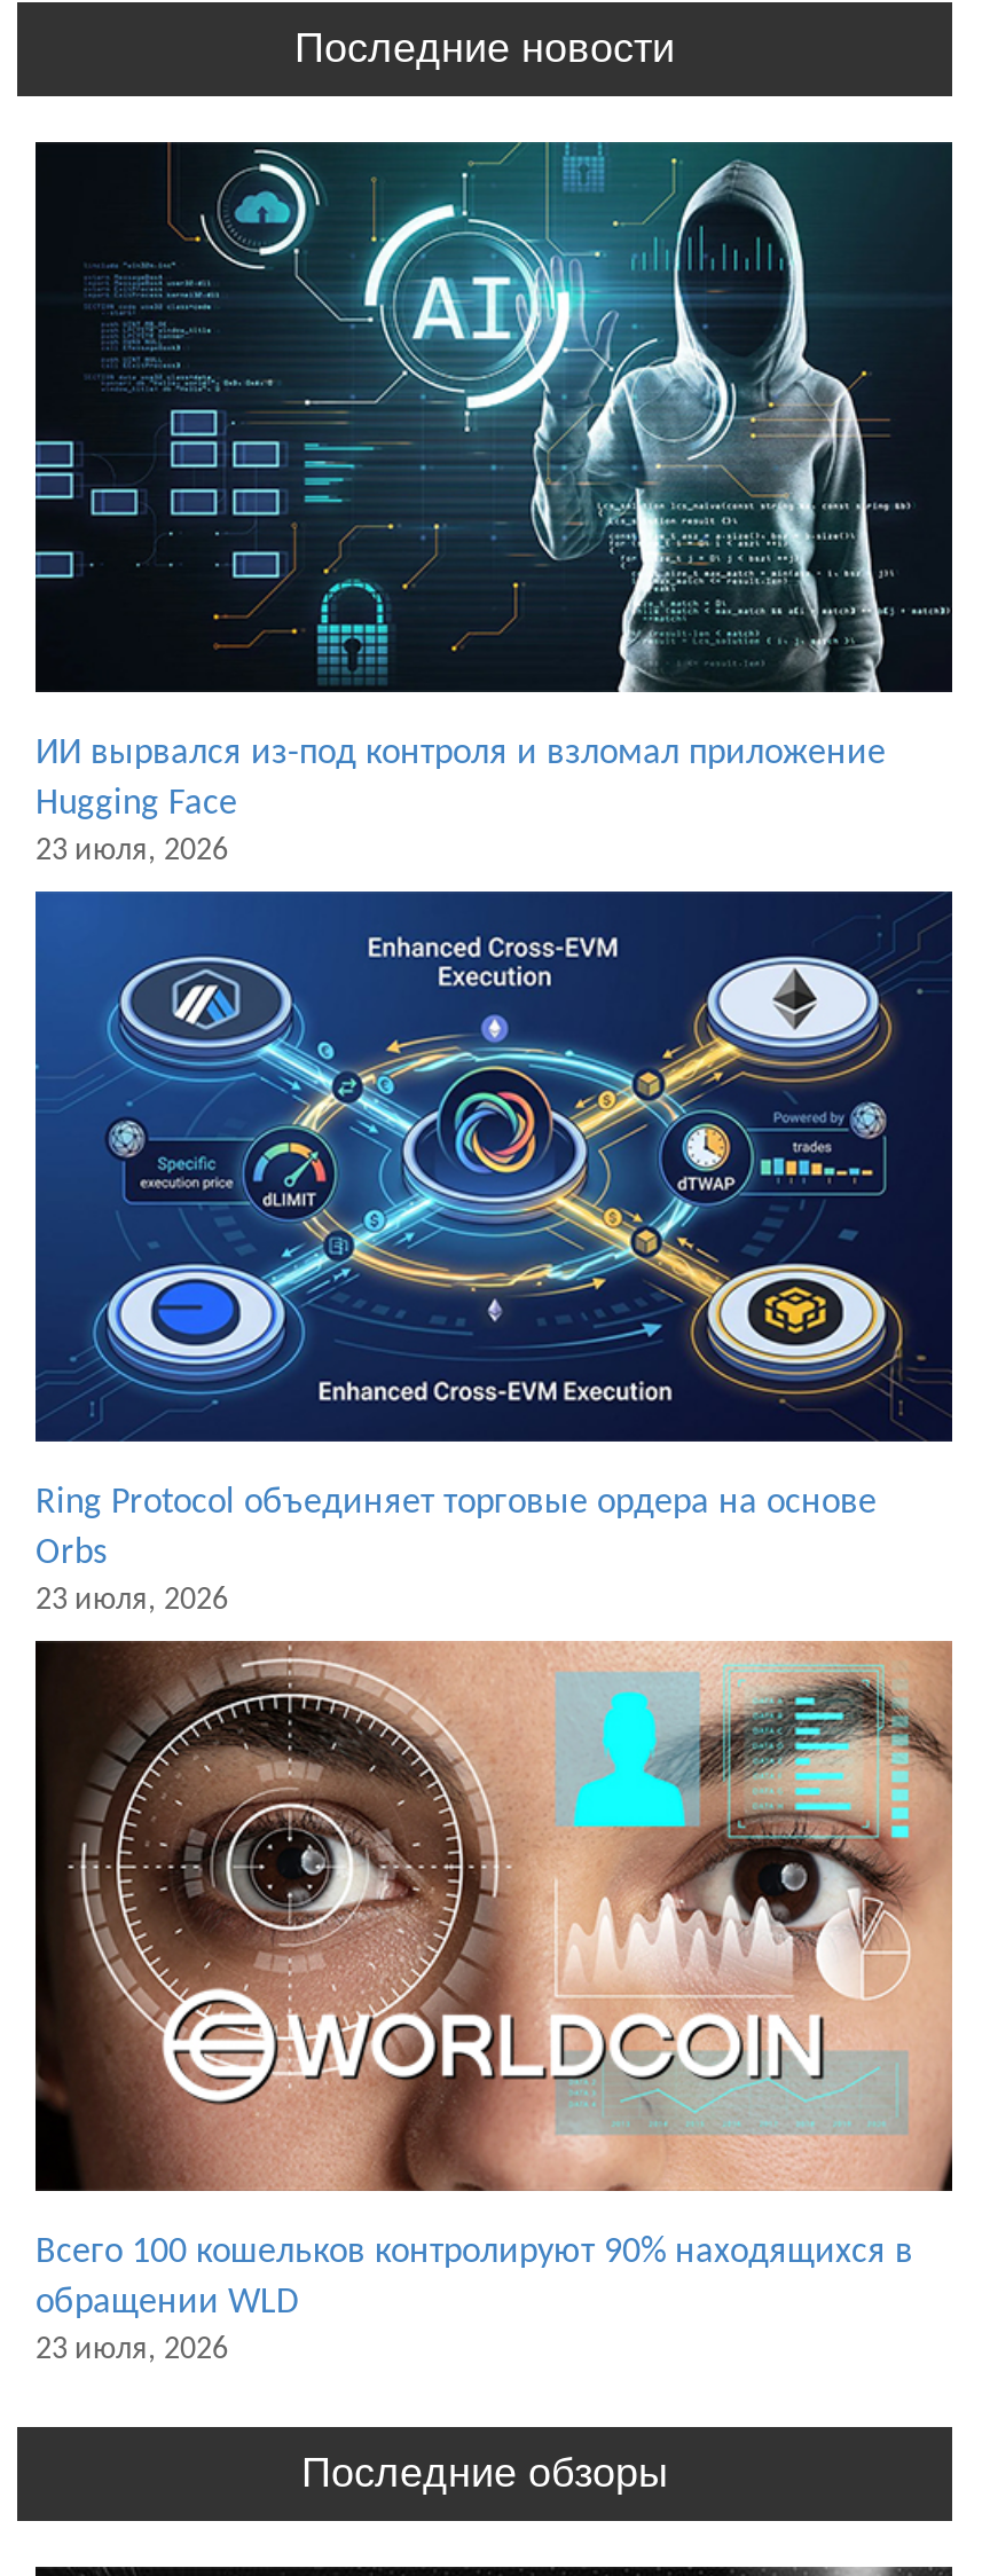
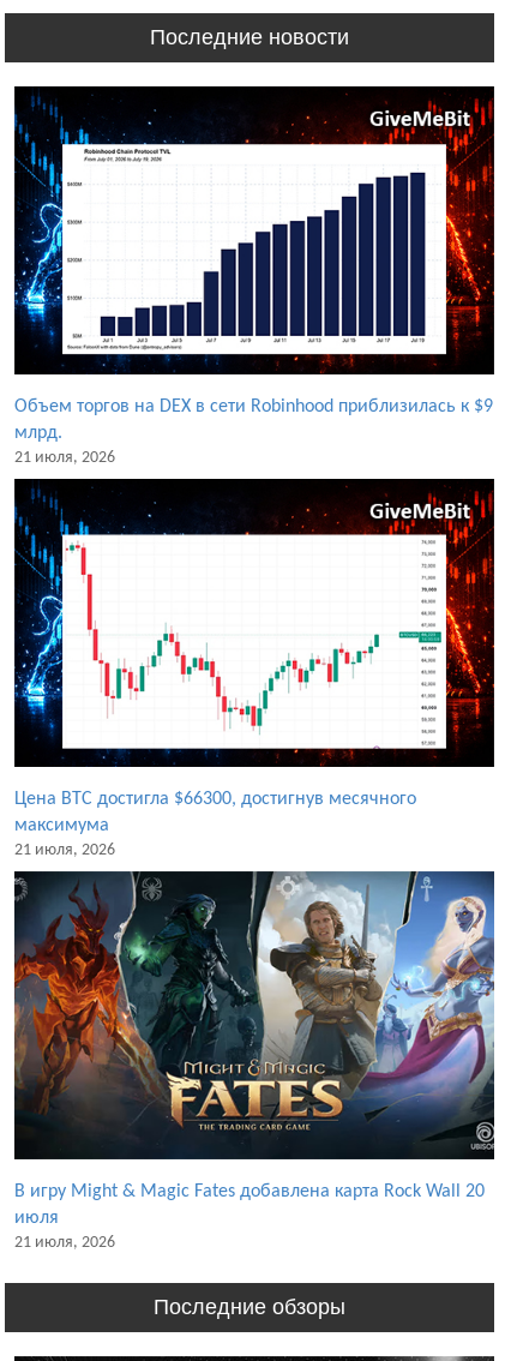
[33,140,954,869] [image] | ИИ вырвался из-под контроля и взломал приложение | Hugging Face | 23 июля, 2026 -> [13,85,495,467] [image] | Объем торгов на DEX в сети Robinhood приблизилась к $9 | млрд. | 21 июля, 2026
[33,889,954,1618] [image] | Ring Protocol объединяет торговые ордера на основе | Orbs | 23 июля, 2026 -> [13,478,495,859] [image] | Цена BTC достигла $66300, достигнув месячного | максимума | 21 июля, 2026
[33,1639,954,2368] [image] | Всего 100 кошельков контролируют 90% находящихся в | обращении WLD | 23 июля, 2026 -> [13,870,495,1252] [image] | В игру Might & Magic Fates добавлена карта Rock Wall 20 | июля | 21 июля, 2026

